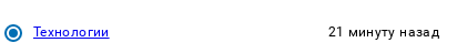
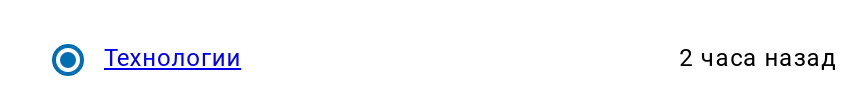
[328,24,439,40] 21 минуту назад -> [679,45,836,73] 2 часа назад

